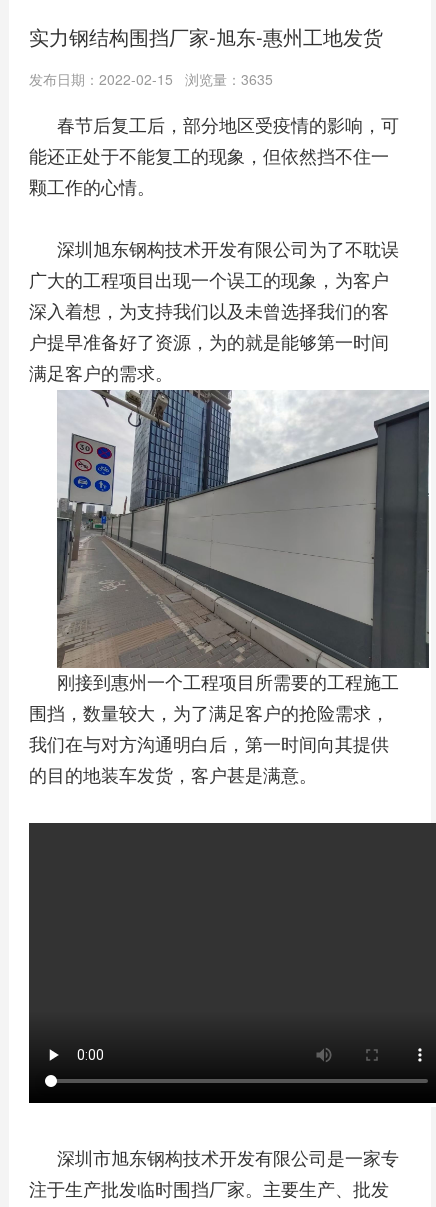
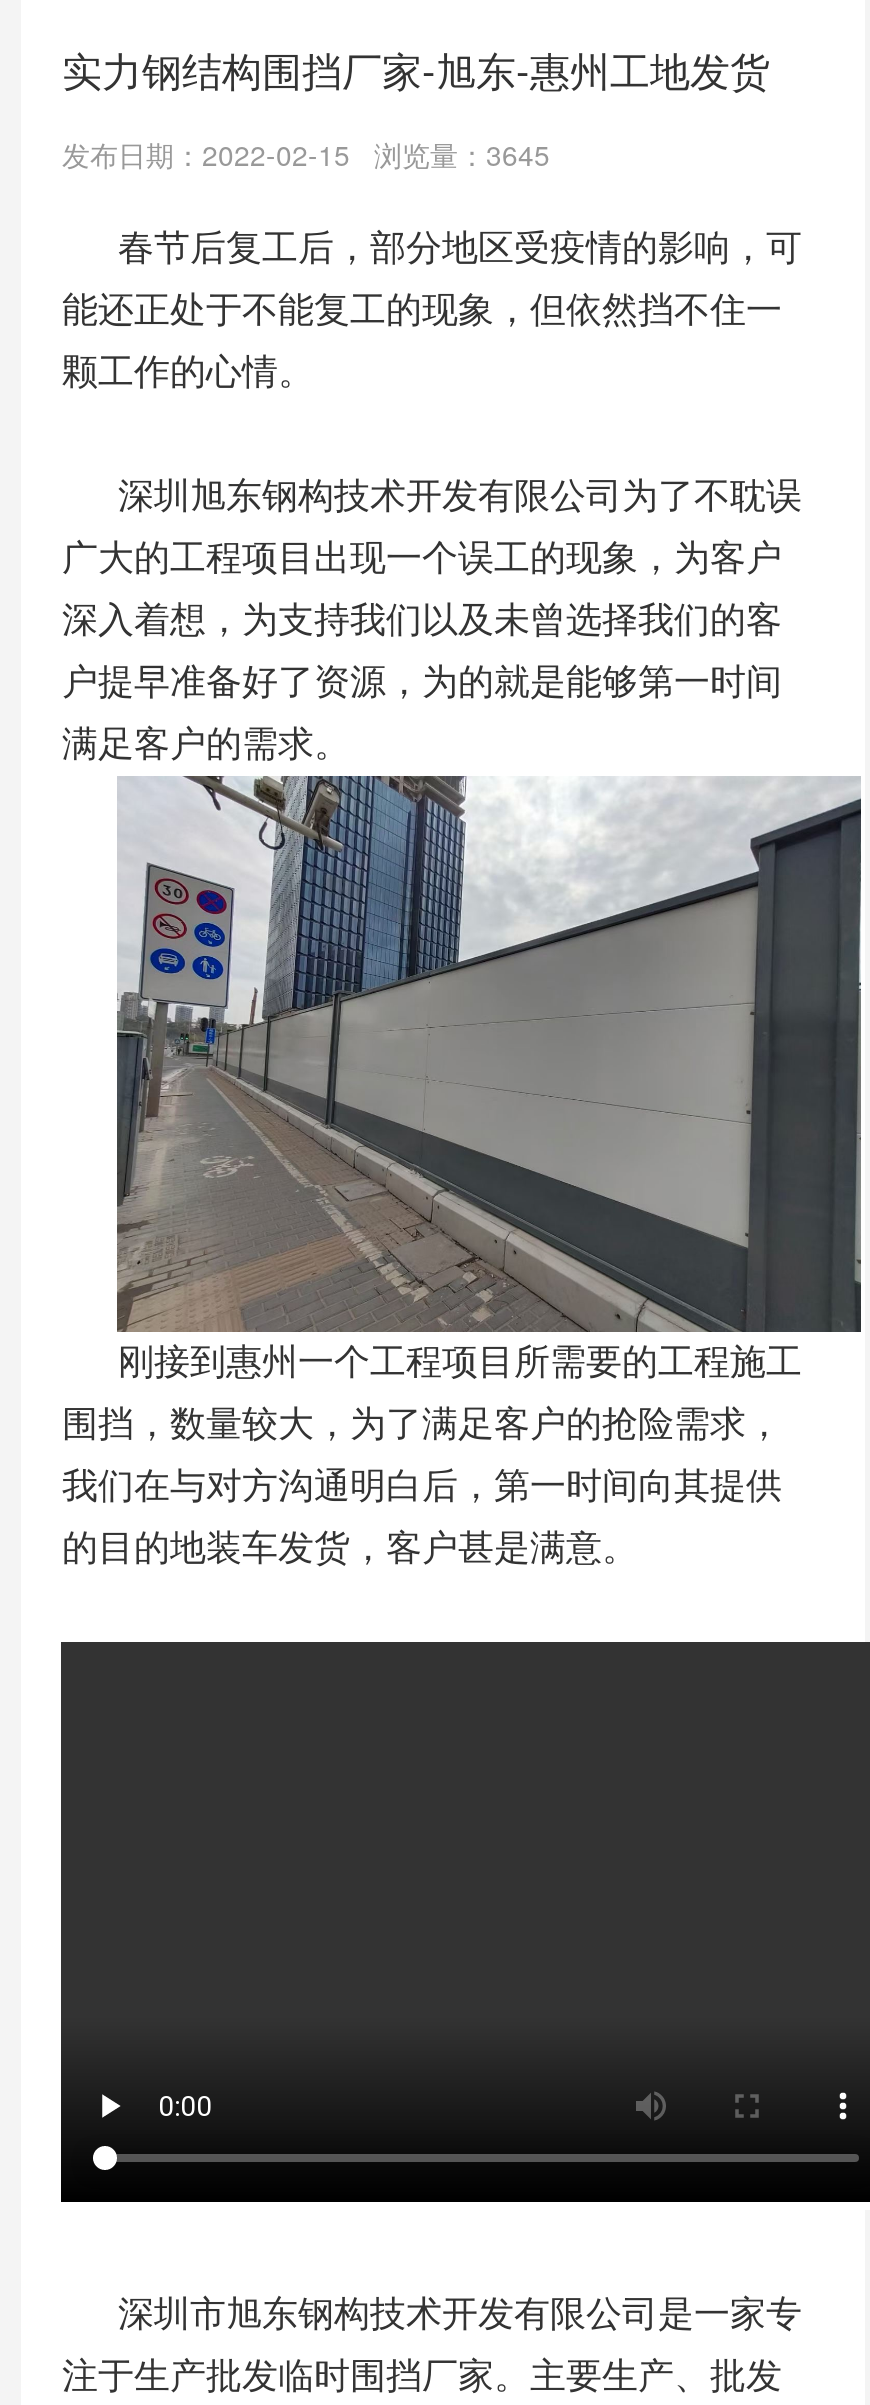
[29,69,273,89] 发布日期：2022-02-15 浏览量：3635 -> [62,134,550,174] 发布日期：2022-02-15 浏览量：3645

